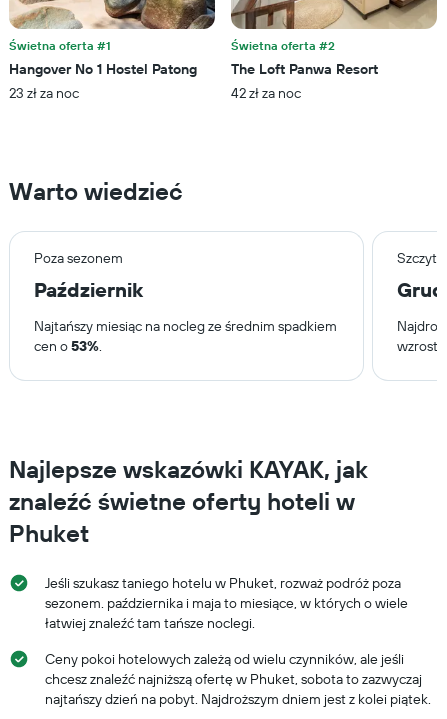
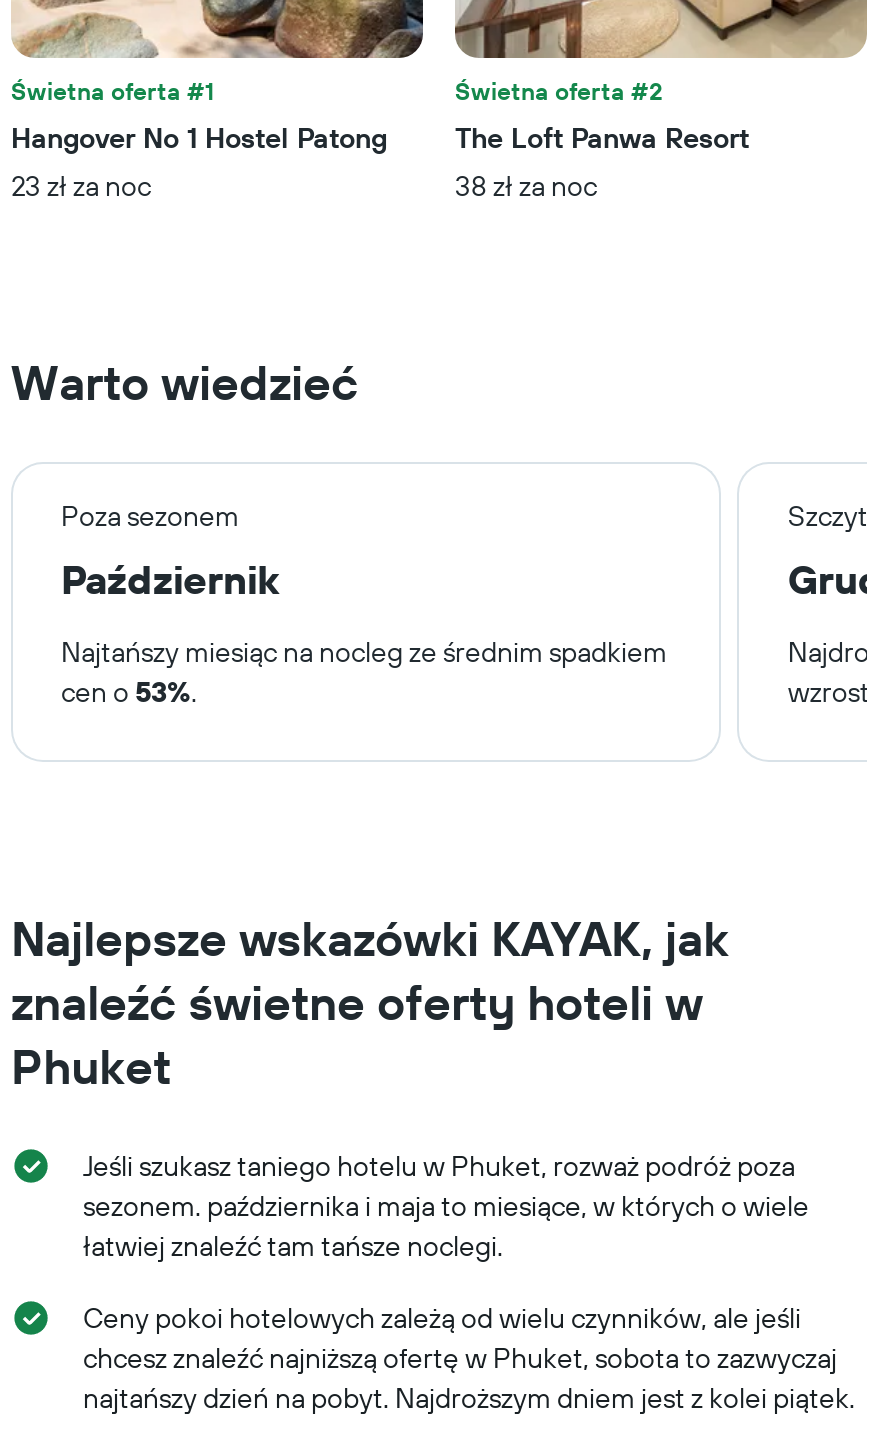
[231,84,301,102] 42 zł za noc -> [455,167,597,203] 38 zł za noc

